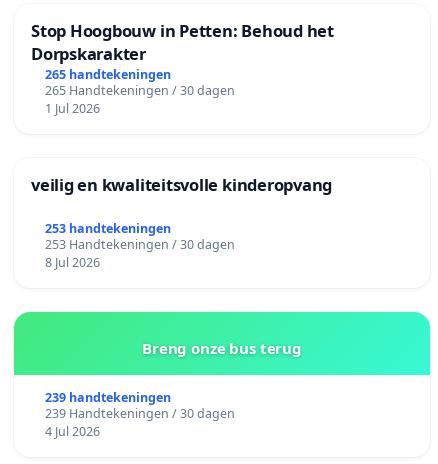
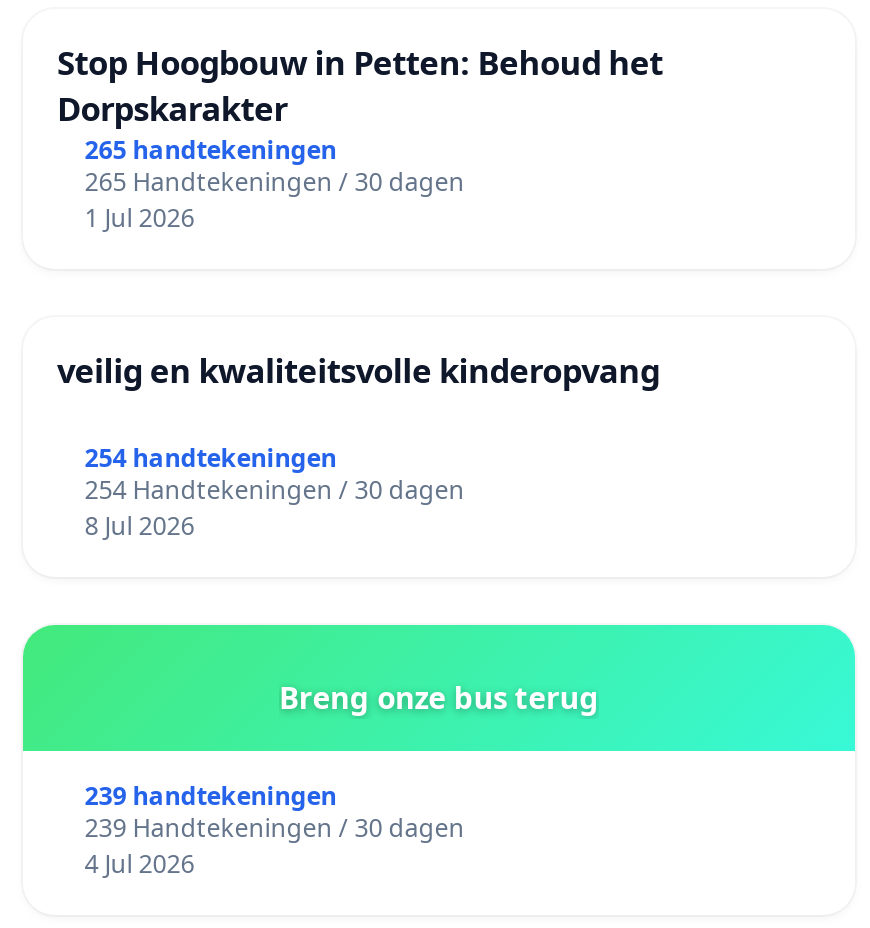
[45,219,171,236] 253 handtekeningen -> [85,440,337,474] 254 handtekeningen
[45,235,235,252] 253 Handtekeningen / 30 dagen -> [85,472,465,506] 254 Handtekeningen / 30 dagen

